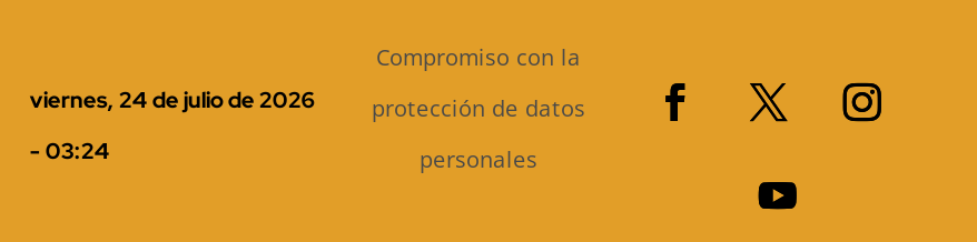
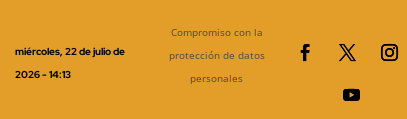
[30,84,315,113] viernes, 24 de julio de 2026 -> [15,44,125,57] miércoles, 22 de julio de
[30,135,110,164] - 03:24 -> [15,67,71,80] 2026 - 14:13

